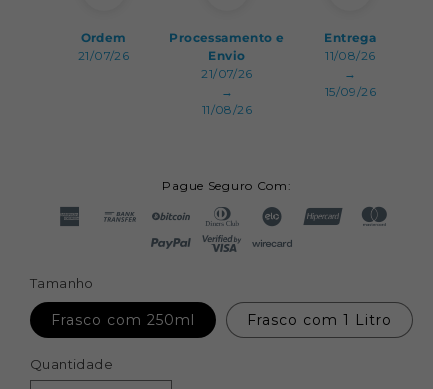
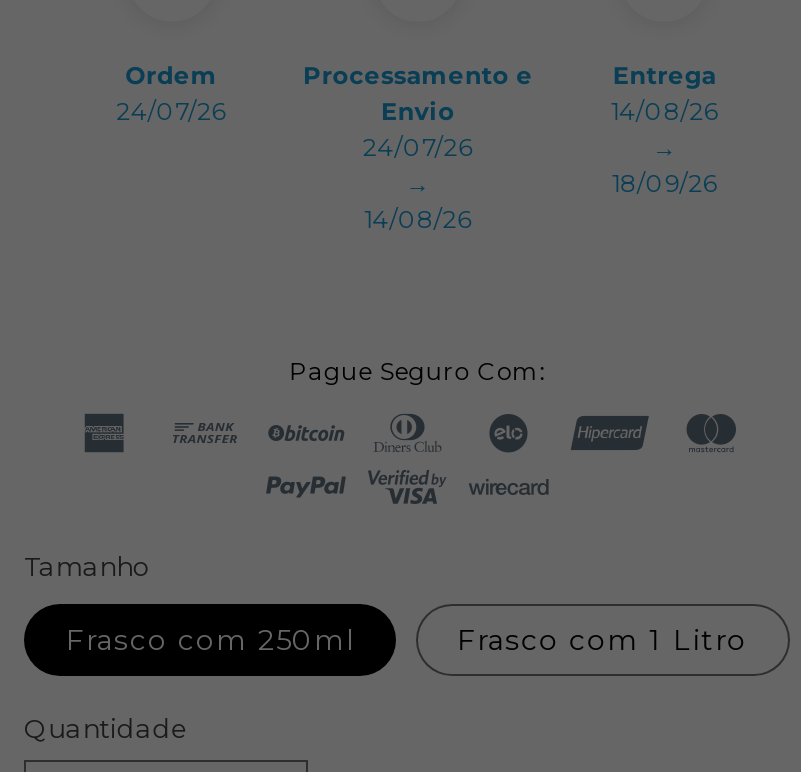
[78,48,129,63] 21/07/26 -> [116,96,227,126] 24/07/26
[325,48,375,63] 11/08/26 -> [610,96,719,126] 14/08/26
[201,66,253,81] 21/07/26 -> [363,132,473,162] 24/07/26
[325,84,376,99] 15/09/26 -> [611,168,718,198] 18/09/26
[202,102,252,117] 11/08/26 -> [364,204,472,234] 14/08/26

